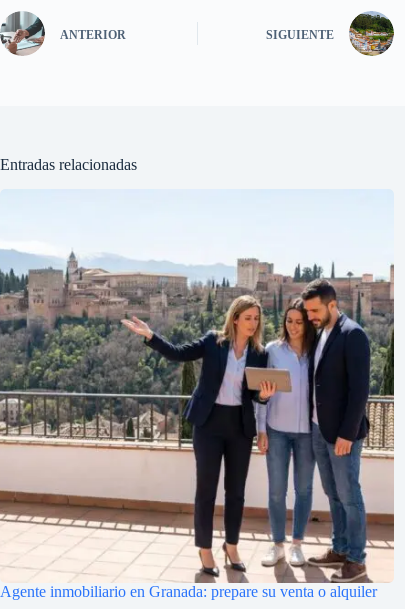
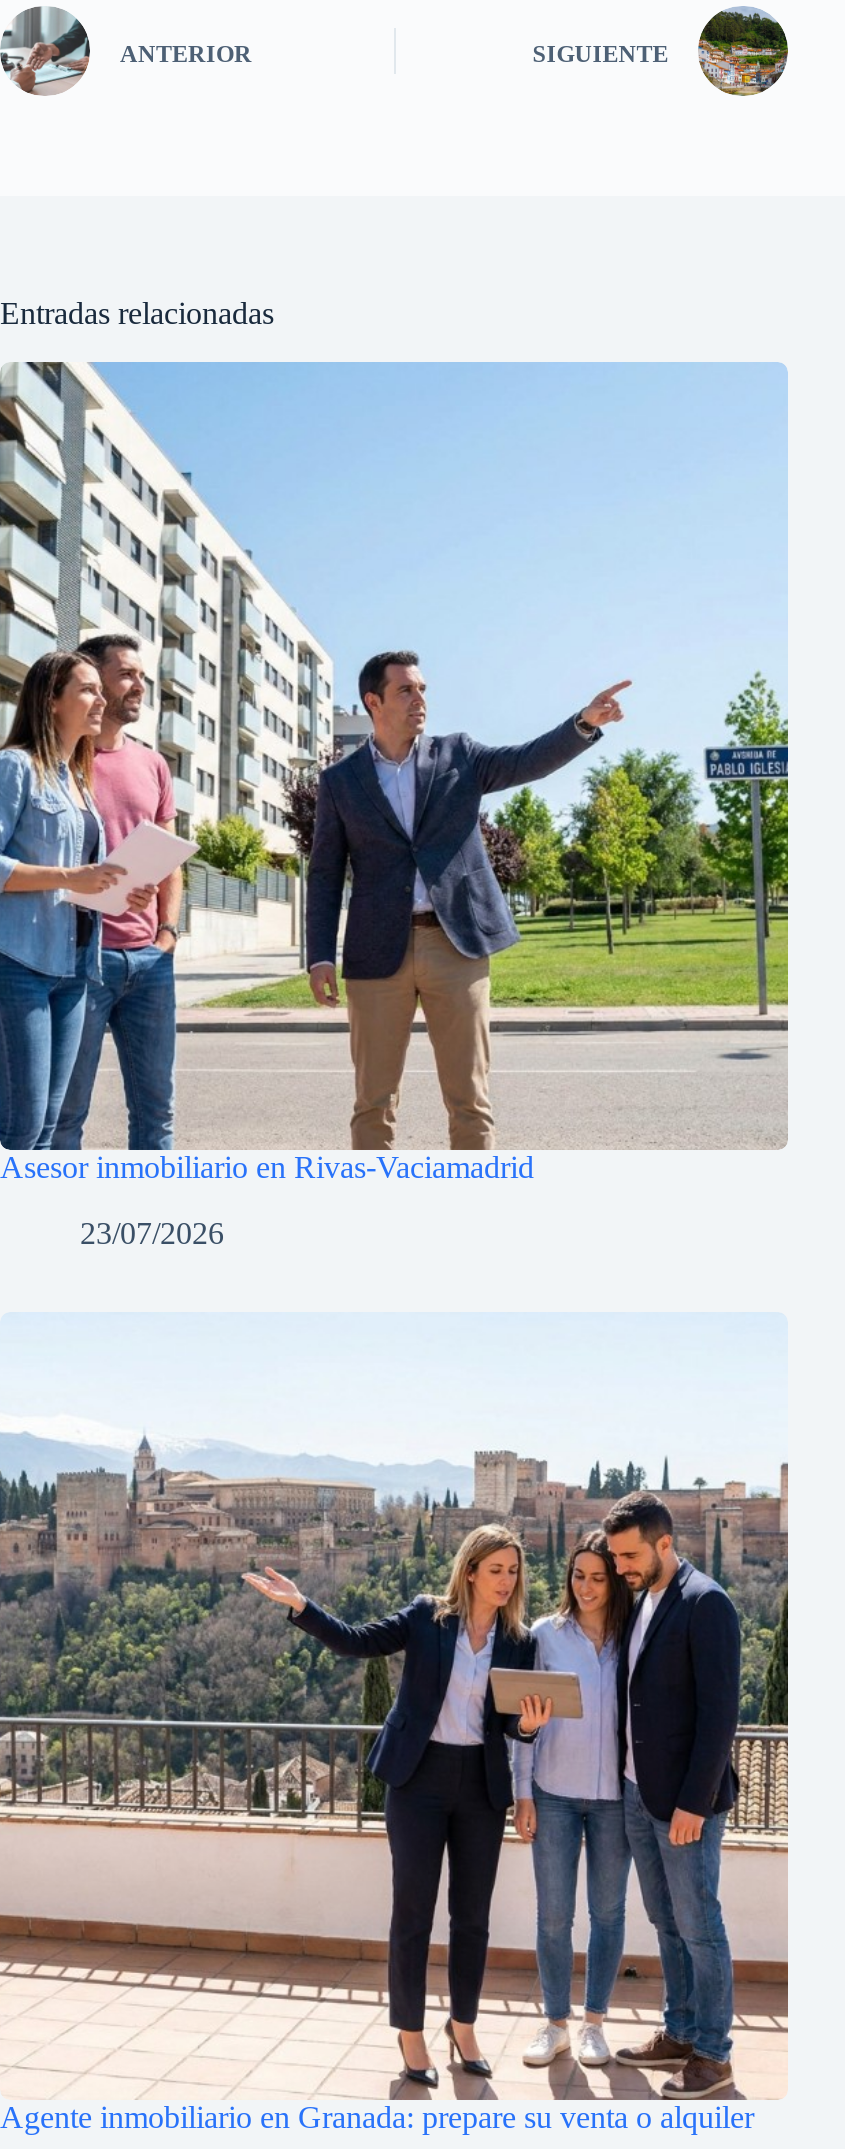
none -> [0,360,790,1250] [image] | Asesor inmobiliario en Rivas-Vaciamadrid | 23/07/2026

